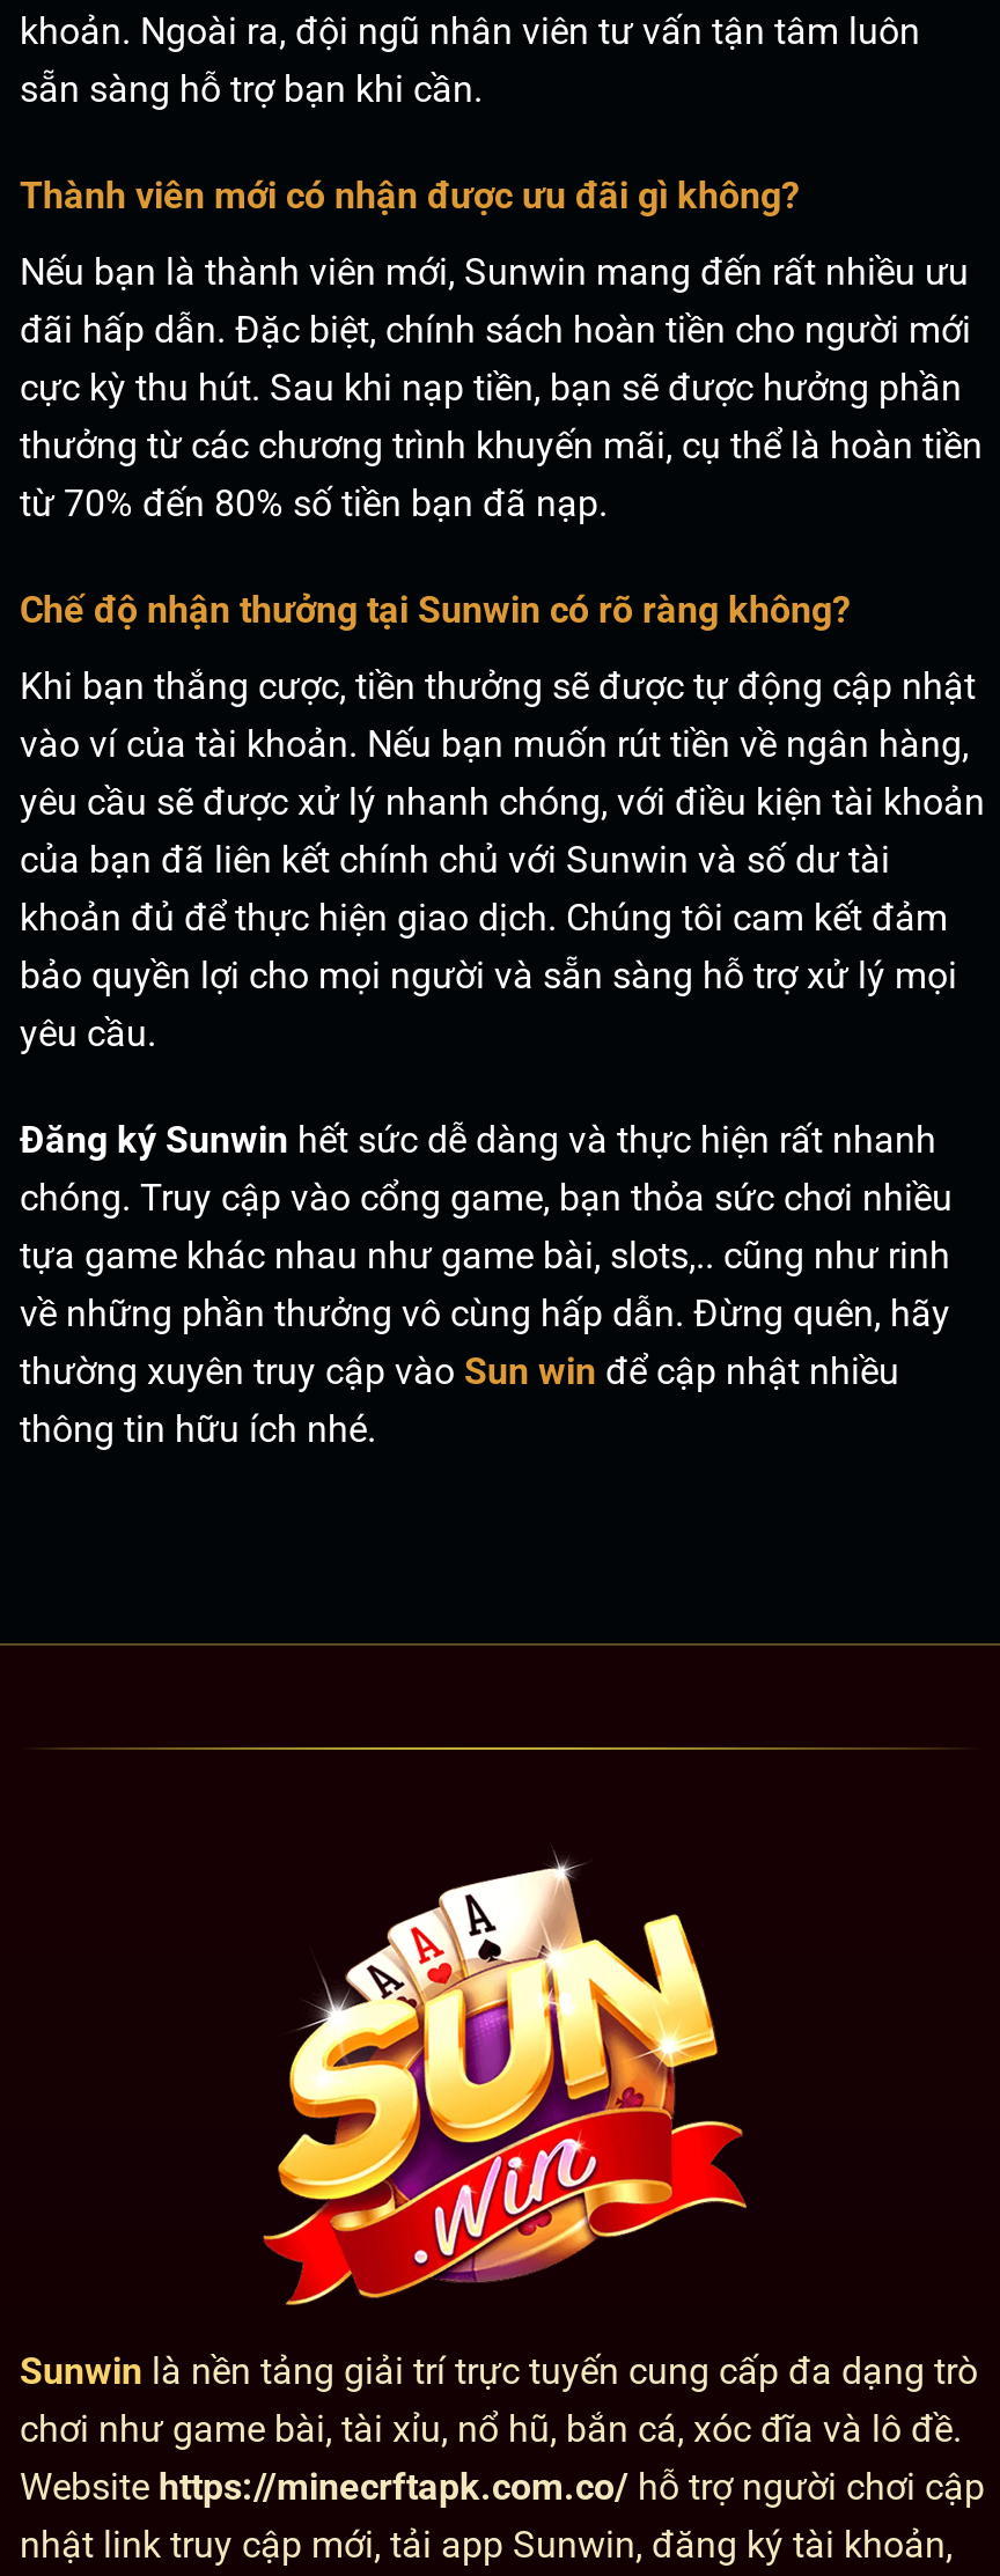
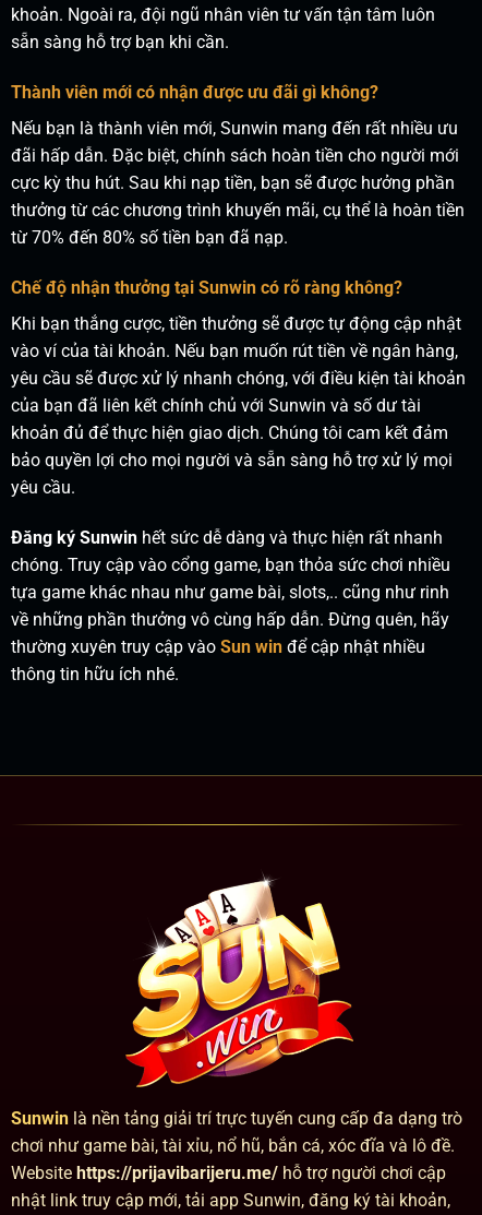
[20,2464,985,2508] Website https://minecrftapk.com.co/ hỗ trợ người chơi cập -> [11,1162,446,1183] Website https://prijavibarijeru.me/ hỗ trợ người chơi cập

